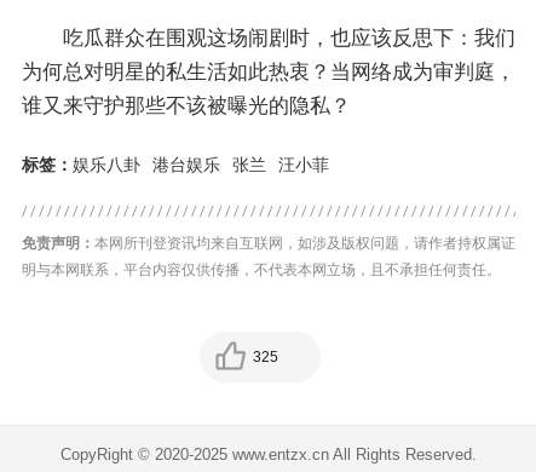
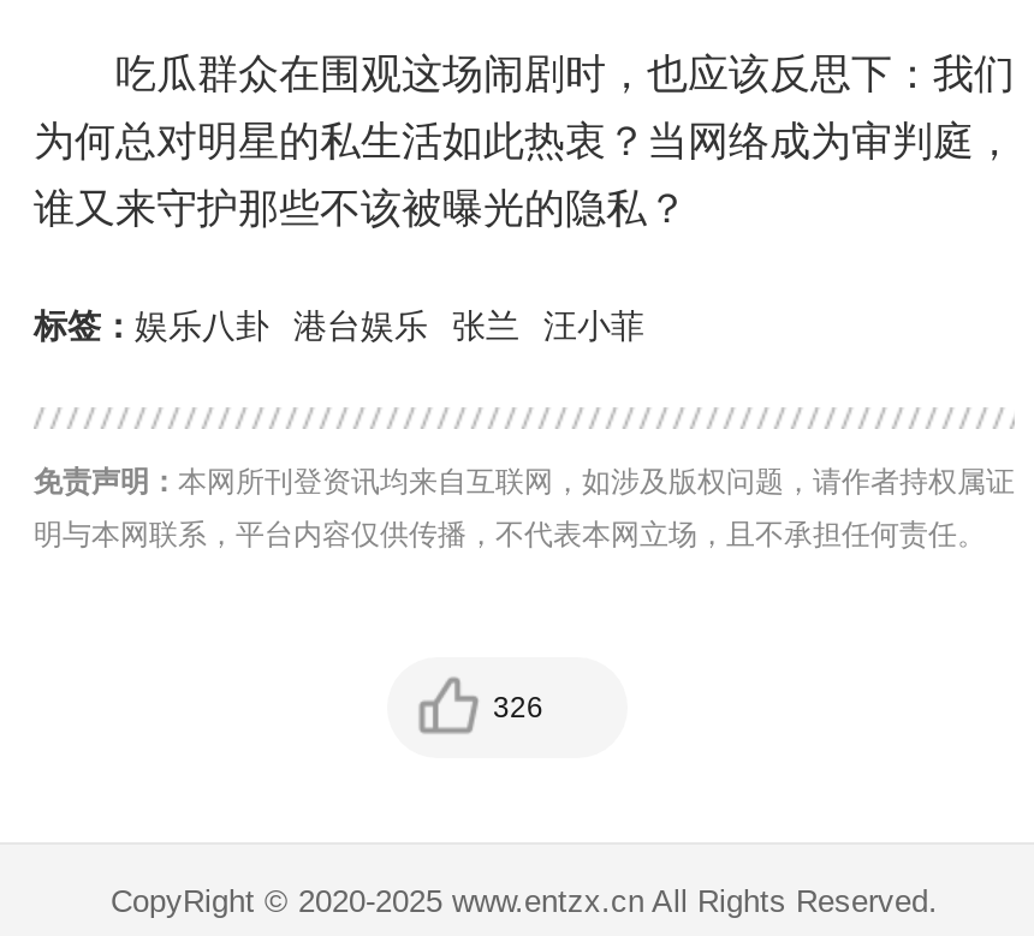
[253,348,278,365] 325 -> [493,690,543,724] 326

